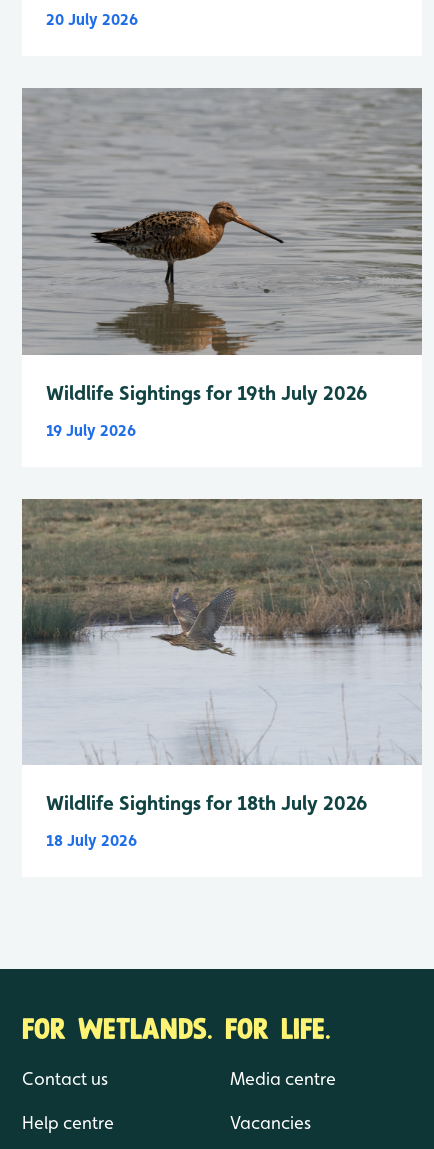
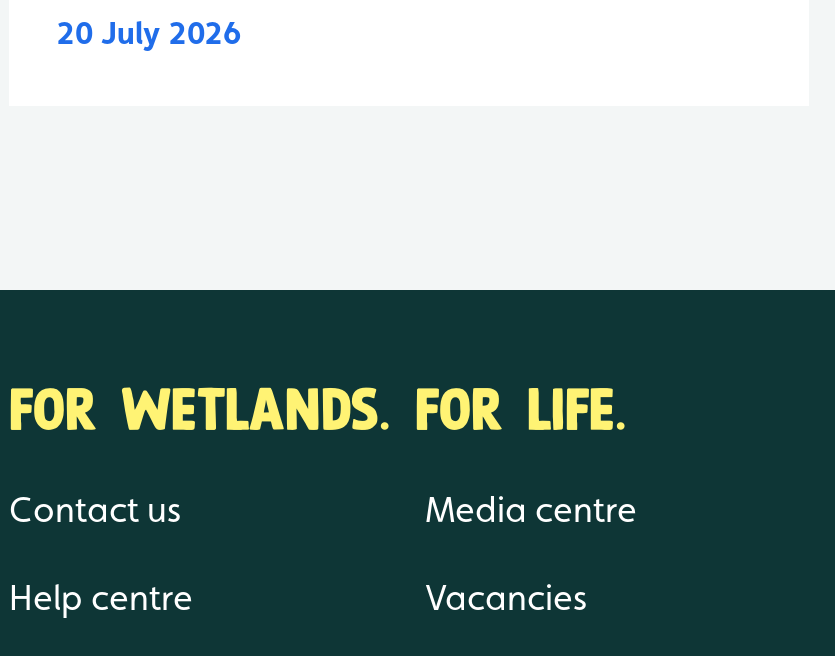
[21,87,423,440] [image] | Wildlife Sightings for 19th July 2026 | 19 July 2026 -> none
[21,498,423,850] [image] | Wildlife Sightings for 18th July 2026 | 18 July 2026 -> none

